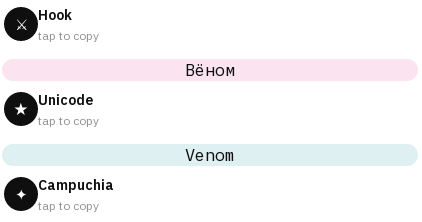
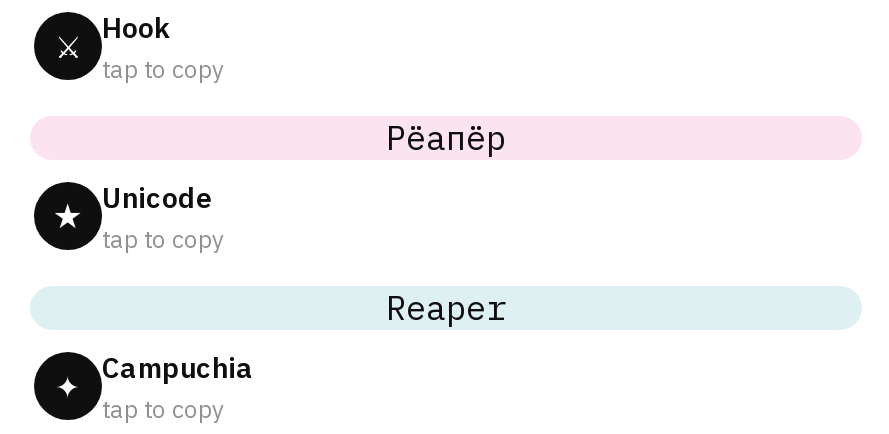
[185,59,235,81] Вёном -> [386,116,506,160] Рёапёр
[185,144,235,166] Venom -> [386,286,506,330] Reaper

